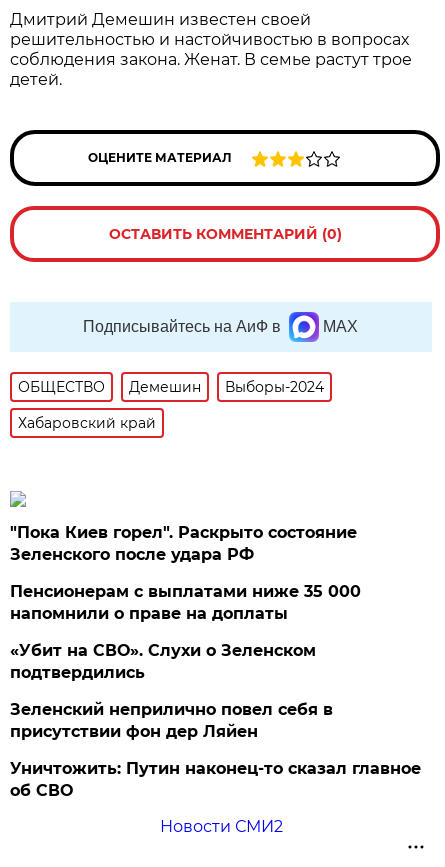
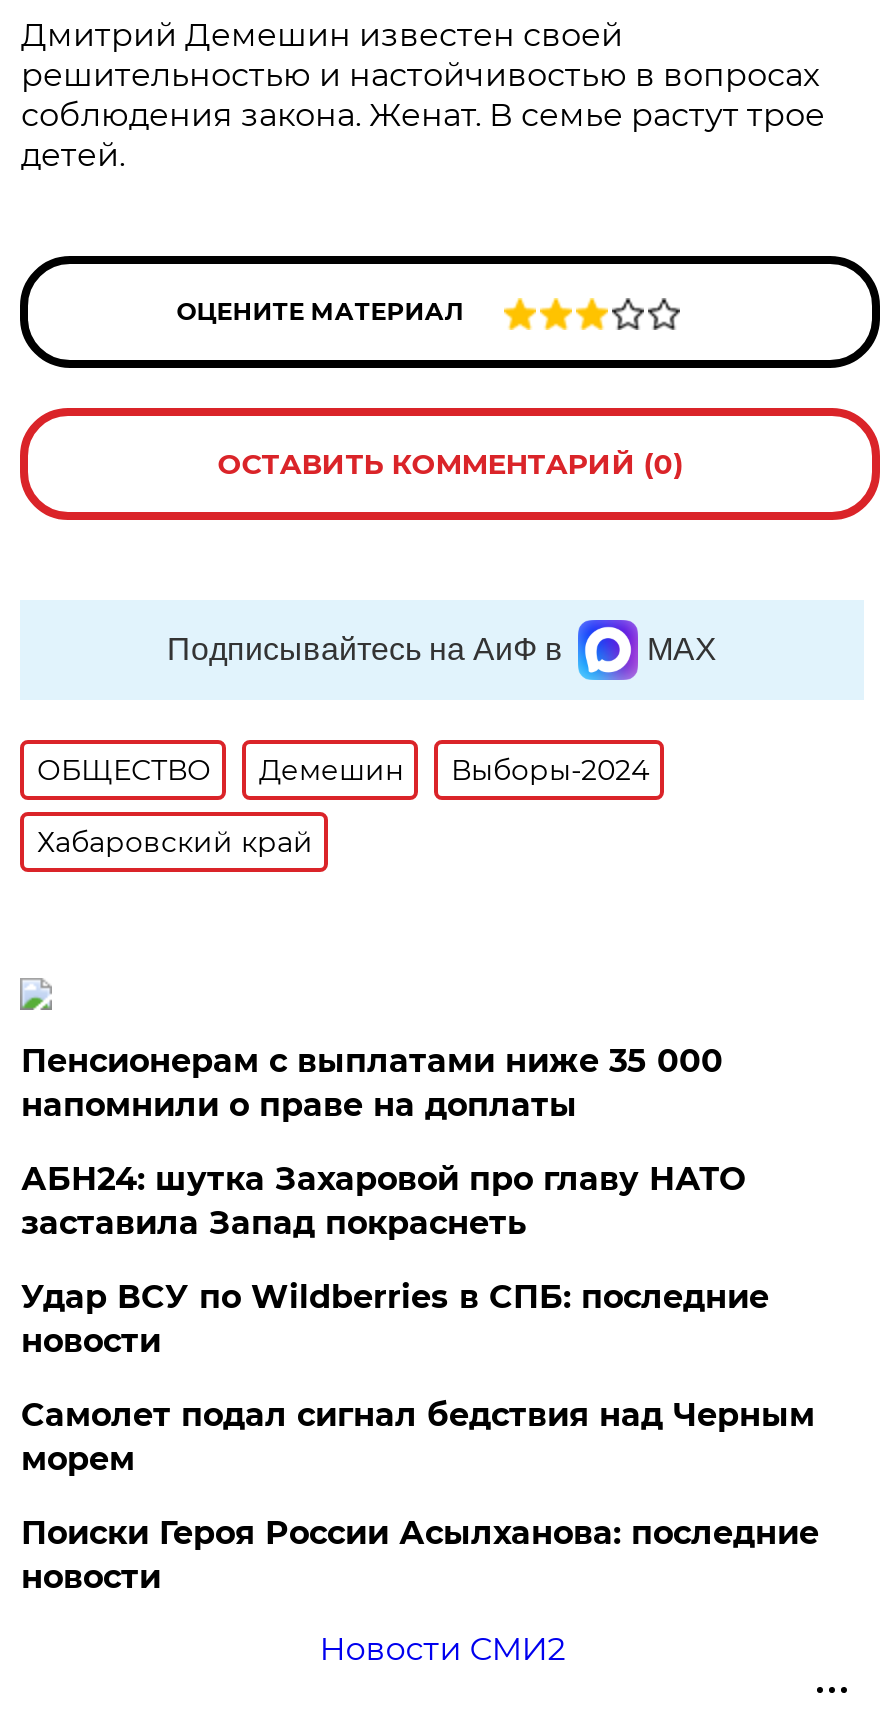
[10,523,357,564] "Пока Киев горел". Раскрыто состояние | Зеленского после удара РФ -> none
moved [10,582,361,623] -> [21,1042,723,1124]: Пенсионерам с выплатами ниже 35 000 | напомнили о праве на доплаты
[10,641,421,800] «Убит на СВО». Слухи о Зеленском | подтвердились | Зеленский неприлично повел cебя в | присутствии фон дер Ляйен | Уничтожить: Путин наконец-то сказал главное | об СВО -> [21,1160,819,1596] АБН24: шутка Захаровой про главу НАТО | заставила Запад покраснеть | Удар ВСУ по Wildberries в СПБ: последние | новости | Самолет подал сигнал бедствия над Черным | морем | Поиски Героя России Асылханова: последние | новости

